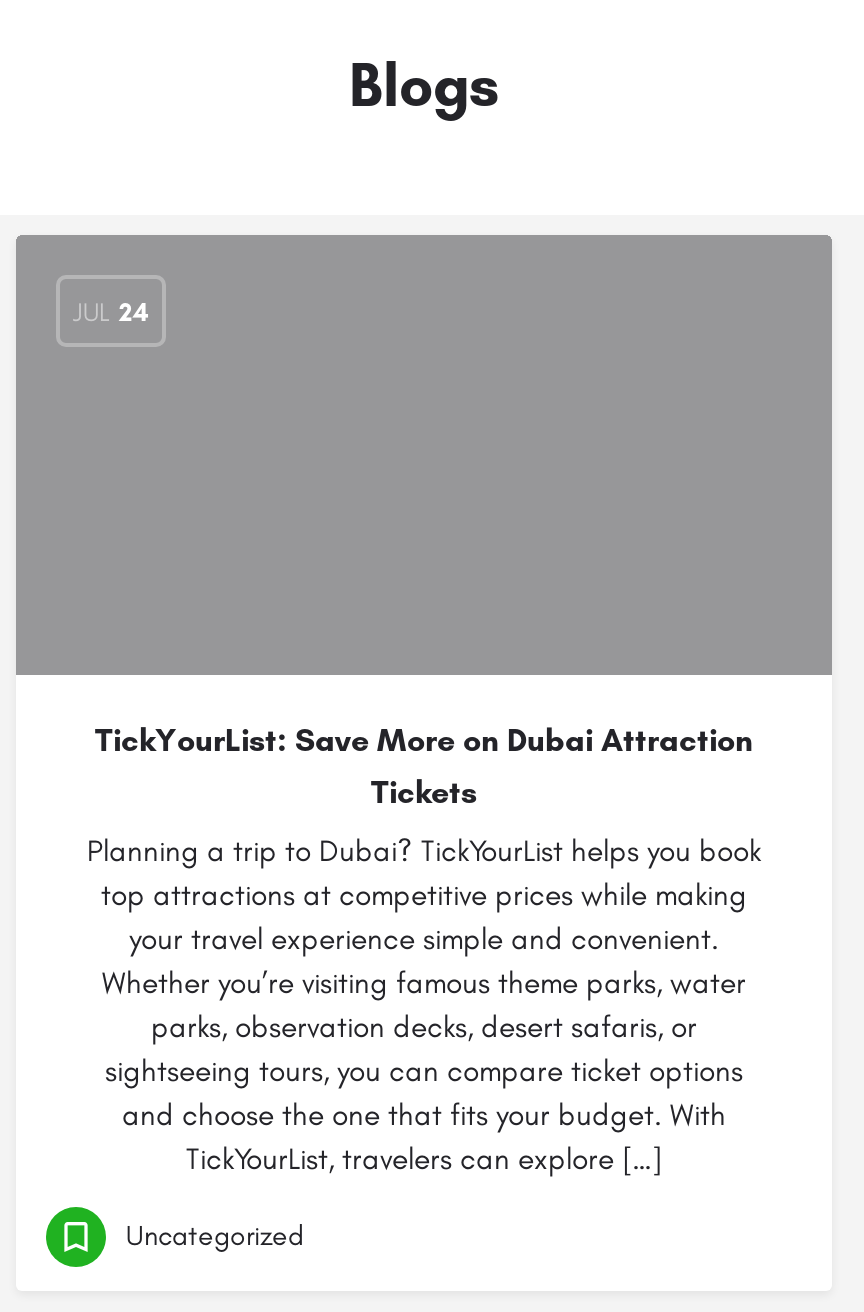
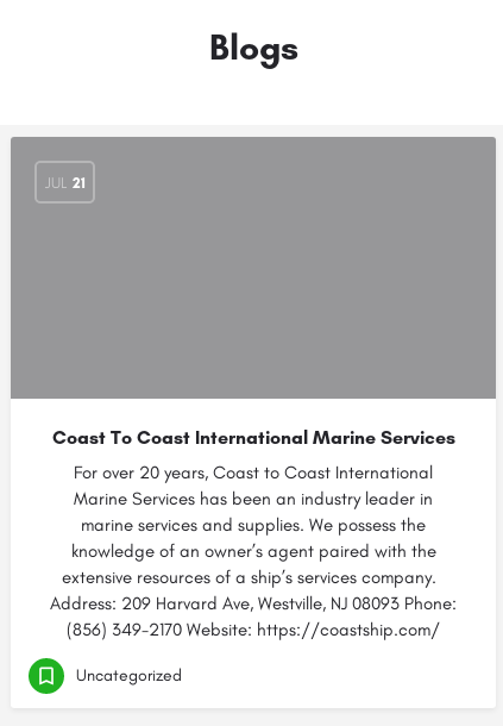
[73,296,149,326] JUL 24 -> [45,173,85,191] JUL 21
[95,721,753,811] TickYourList: Save More on Dubai Attraction | Tickets -> [52,426,455,449] Coast To Coast International Marine Services
[87,833,761,1177] Planning a trip to Dubai? TickYourList helps you book | top attractions at competitive prices while making | your travel experience simple and convenient. | Whether you’re visiting famous theme parks, water | parks, observation decks, desert safaris, or | sightseeing tours, you can compare ticket options | and choose the one that fits your budget. With | TickYourList, travelers can explore […] -> [50,462,457,640] For over 20 years, Coast to Coast International | Marine Services has been an industry leader in | marine services and supplies. We possess the | knowledge of an owner’s agent paired with the | extensive resources of a ship’s services company. | Address: 209 Harvard Ave, Westville, NJ 08093 Phone: | (856) 349-2170 Website: https://coastship.com/

